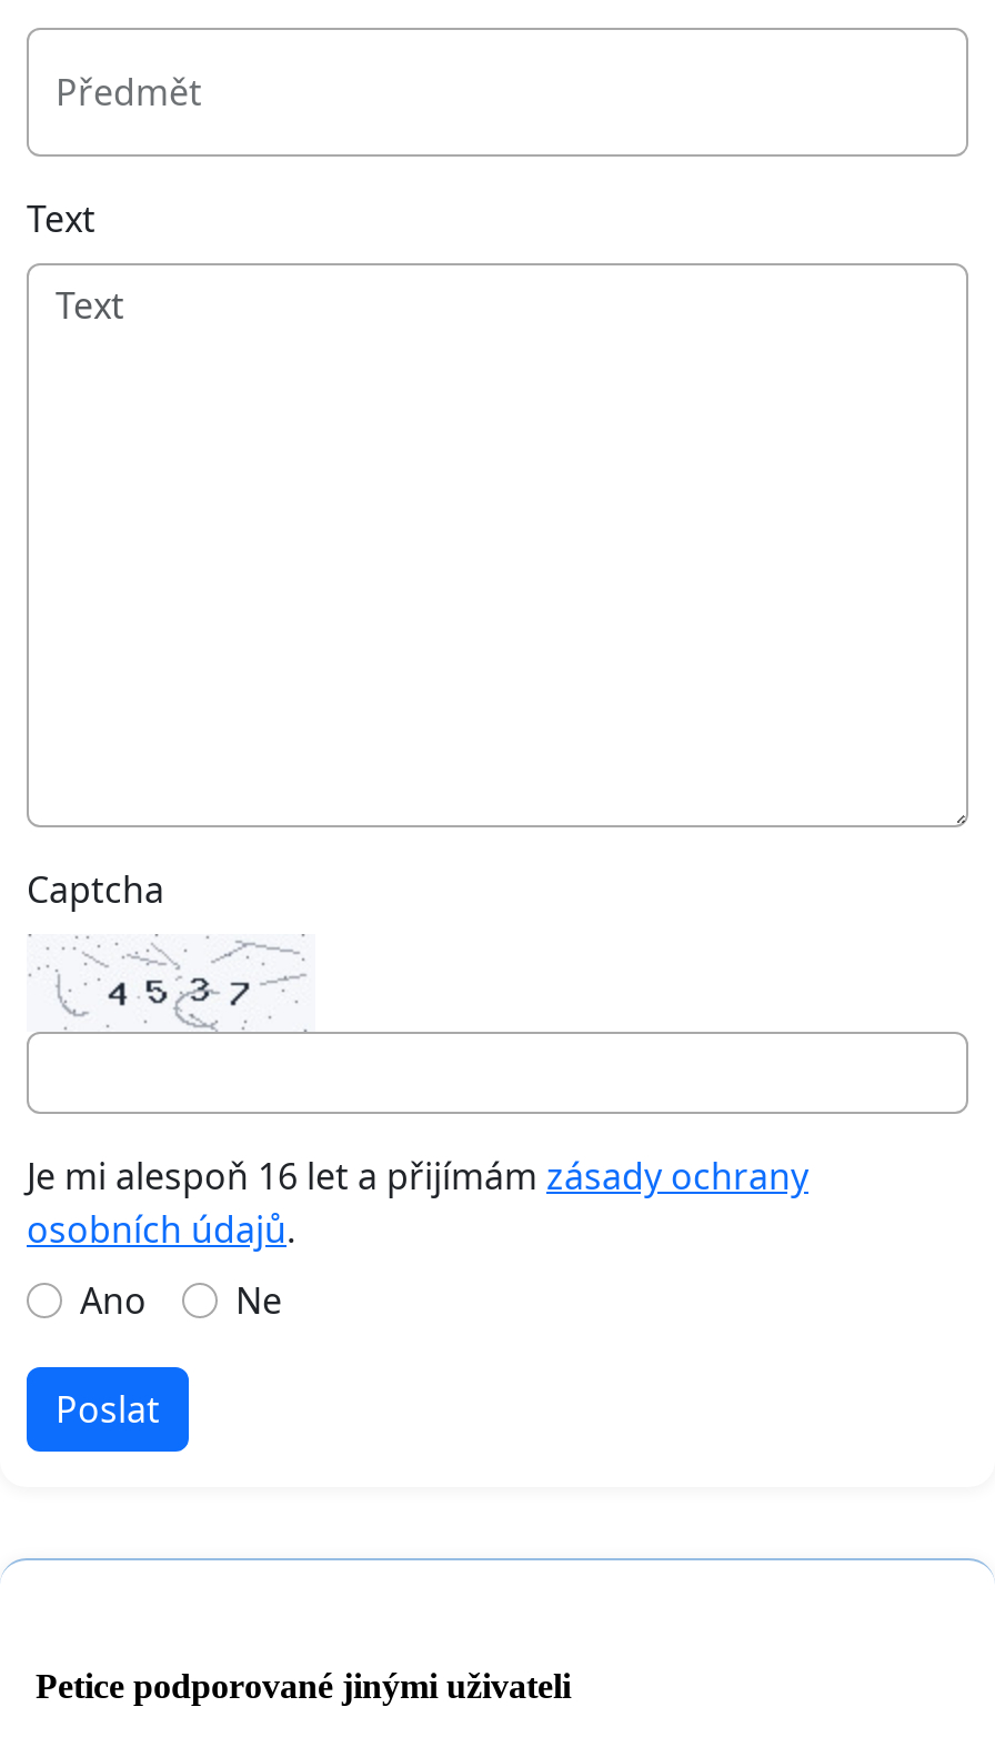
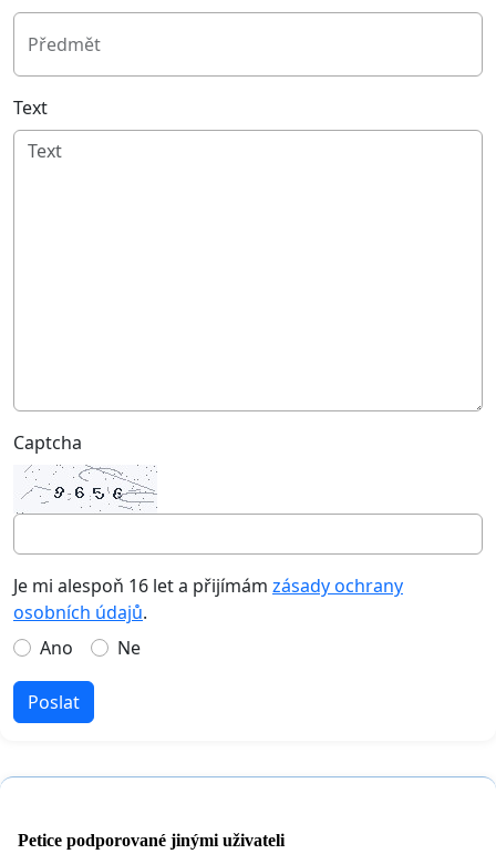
[56,936,311,1030] [image] -> [21,465,157,512] [image]

